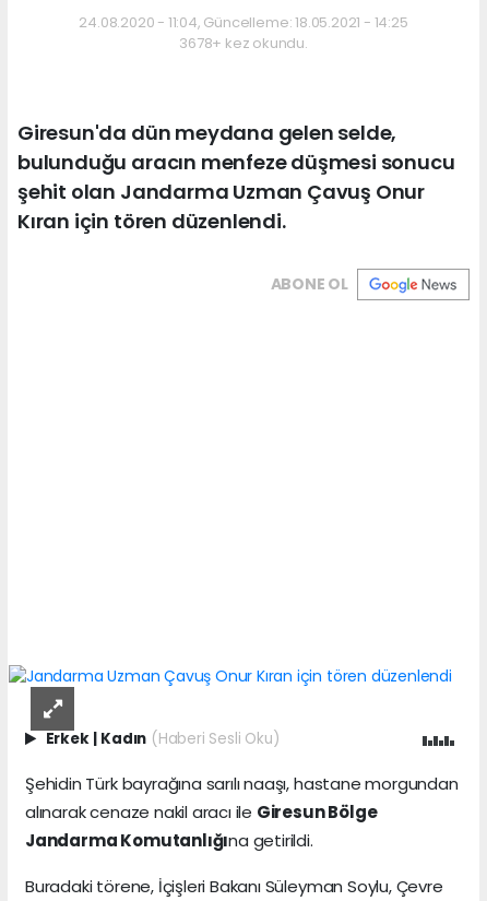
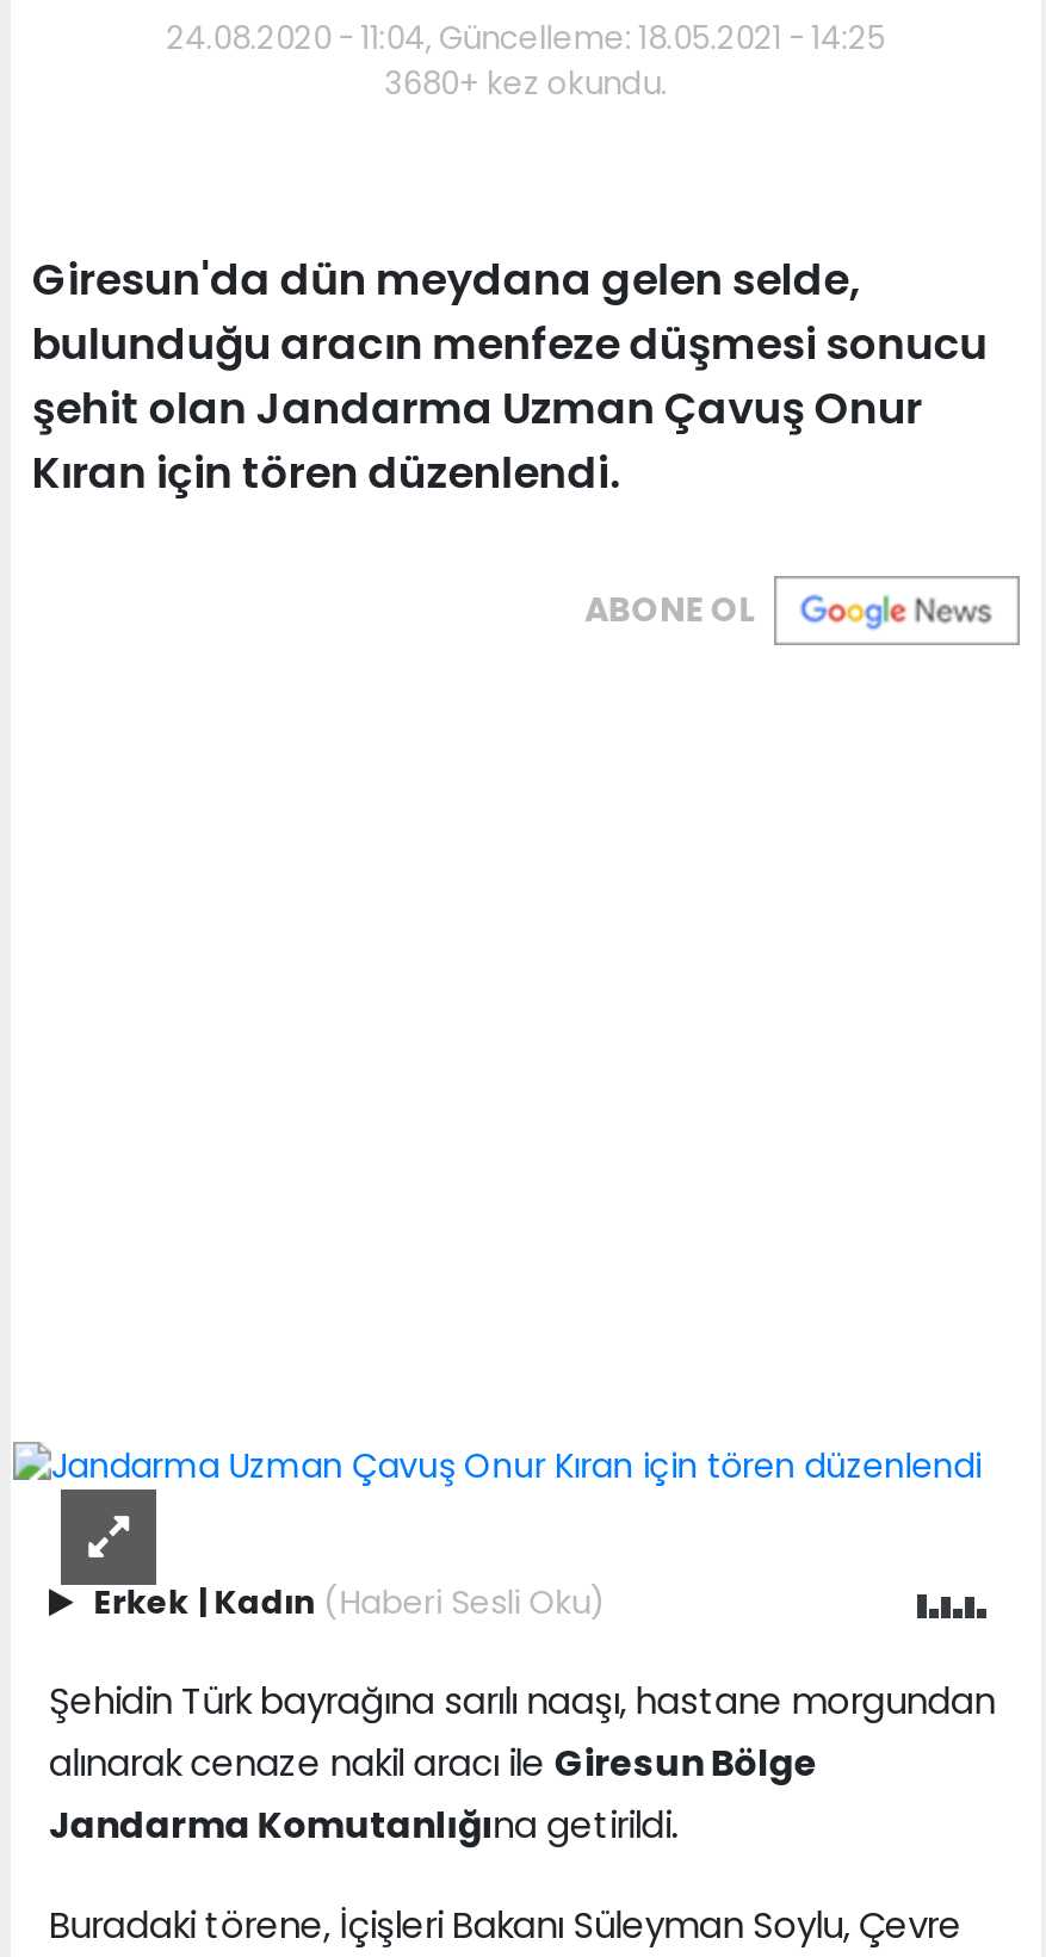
[179,33,308,53] 3678+ kez okundu. -> [384,60,668,106] 3680+ kez okundu.

